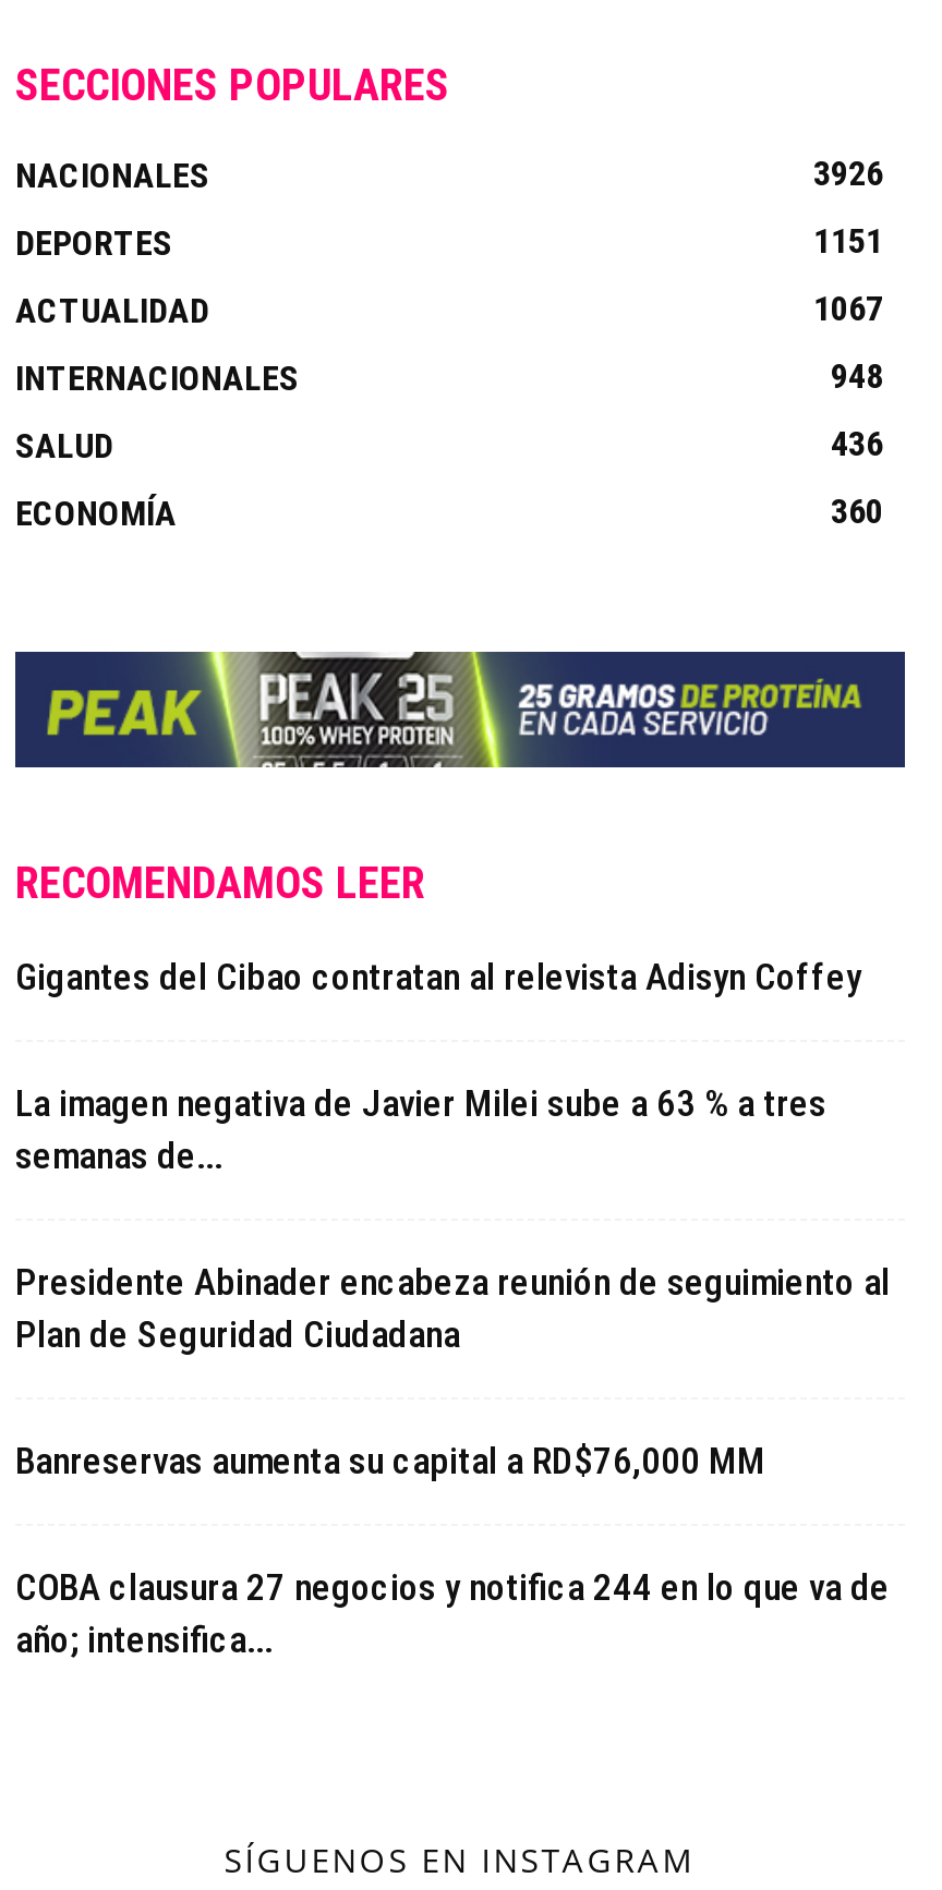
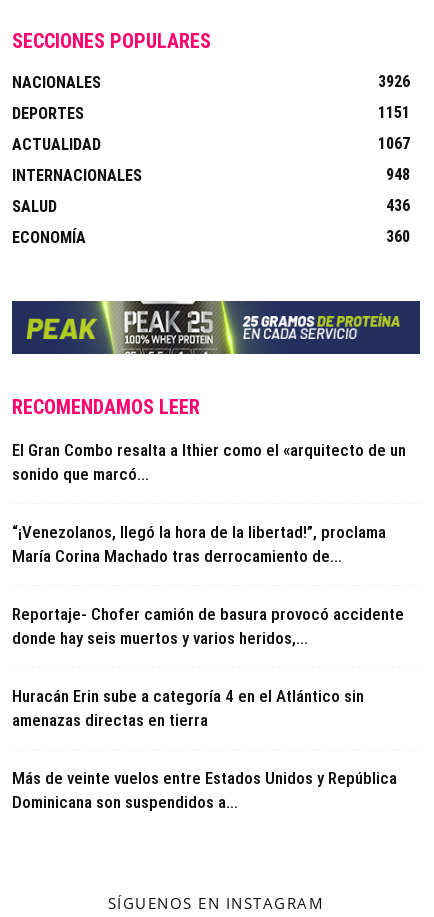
[15,954,861,997] Gigantes del Cibao contratan al relevista Adisyn Coffey -> [12,439,406,483] El Gran Combo resalta a Ithier como el «arquitecto de un | sonido que marcó...
[15,1080,826,1176] La imagen negativa de Javier Milei sube a 63 % a tres | semanas de... -> [12,521,386,565] “¡Venezolanos, llegó la hora de la libertad!”, proclama | María Corina Machado tras derrocamiento de...
[15,1259,890,1355] Presidente Abinader encabeza reunión de seguimiento al | Plan de Seguridad Ciudadana -> [12,603,404,647] Reportaje- Chofer camión de basura provocó accidente | donde hay seis muertos y varios heridos,...
[15,1438,765,1481] Banreservas aumenta su capital a RD$76,000 MM -> [12,685,364,729] Huracán Erin sube a categoría 4 en el Atlántico sin | amenazas directas en tierra
[15,1564,890,1660] COBA clausura 27 negocios y notifica 244 en lo que va de | año; intensifica... -> [12,767,397,811] Más de veinte vuelos entre Estados Unidos y República | Dominicana son suspendidos a...

